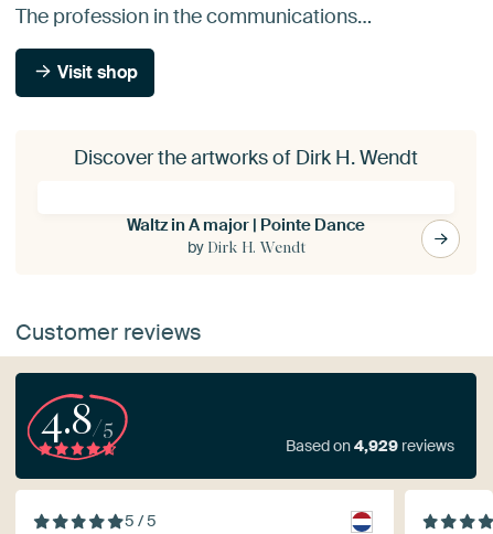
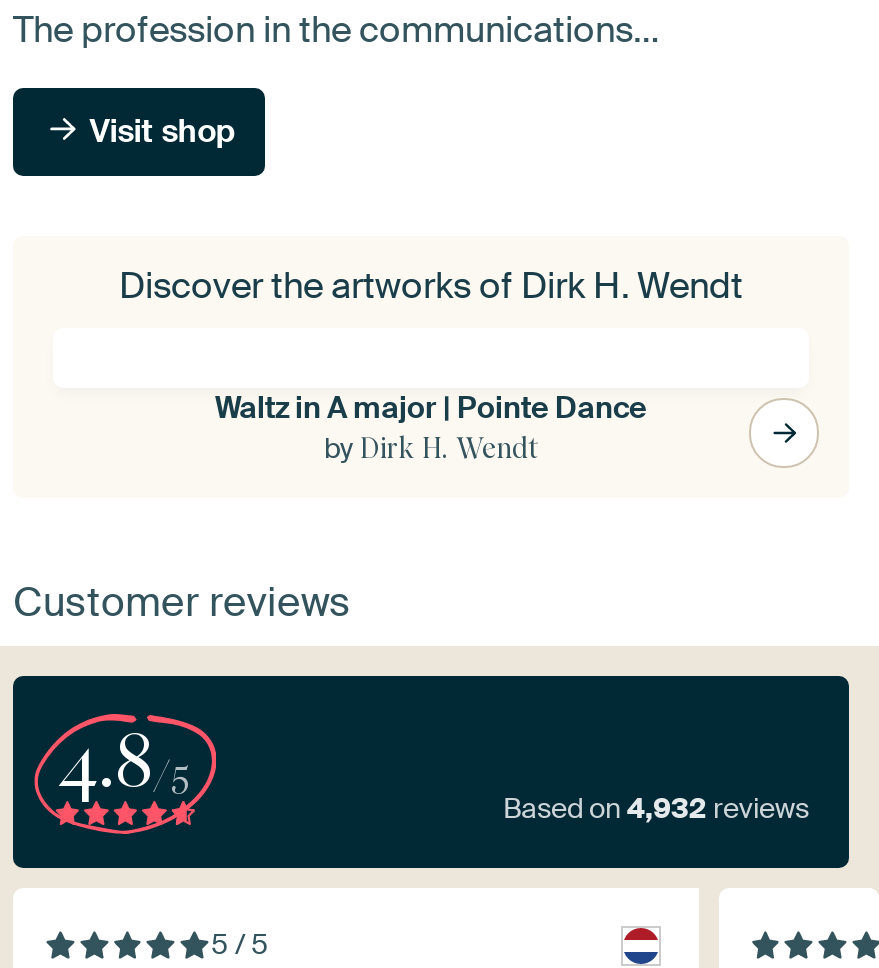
[286,435,454,455] Based on 4,929 reviews -> [503,789,809,825] Based on 4,932 reviews

